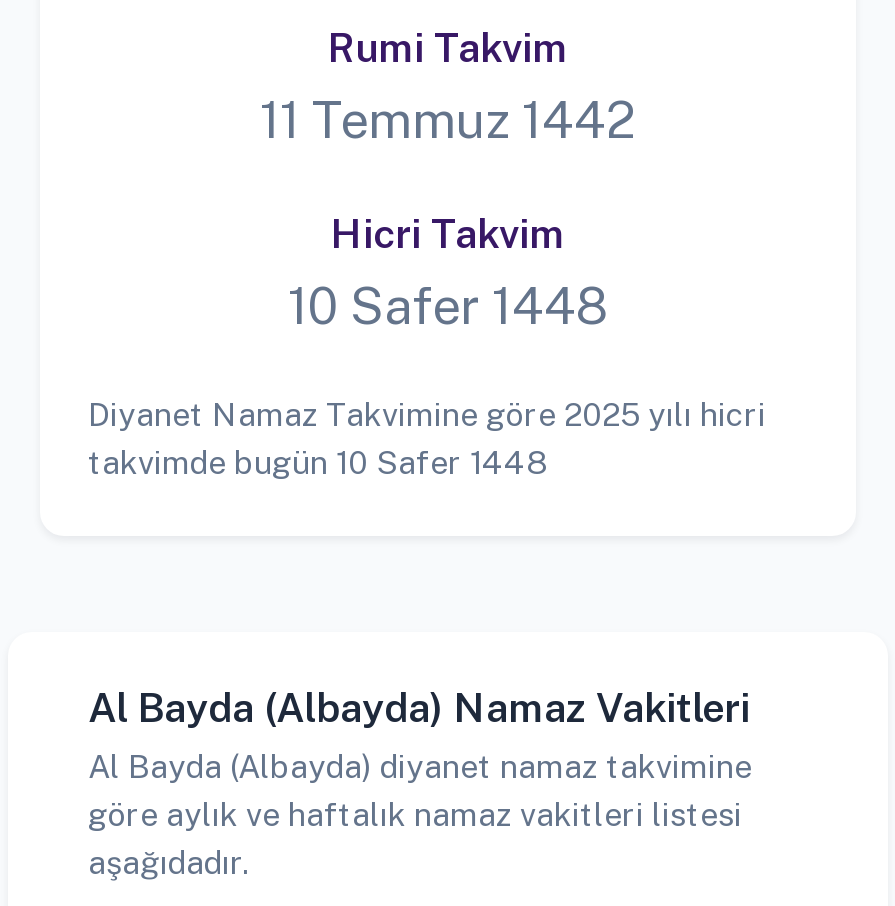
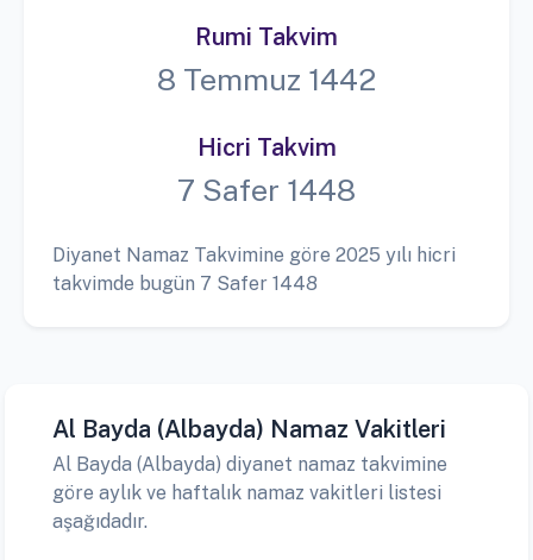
[260,90,636,150] 11 Temmuz 1442 -> [157,62,376,98] 8 Temmuz 1442
[288,276,608,336] 10 Safer 1448 -> [177,173,356,208] 7 Safer 1448
[88,444,546,482] takvimde bugün 10 Safer 1448 -> [52,273,318,295] takvimde bugün 7 Safer 1448

